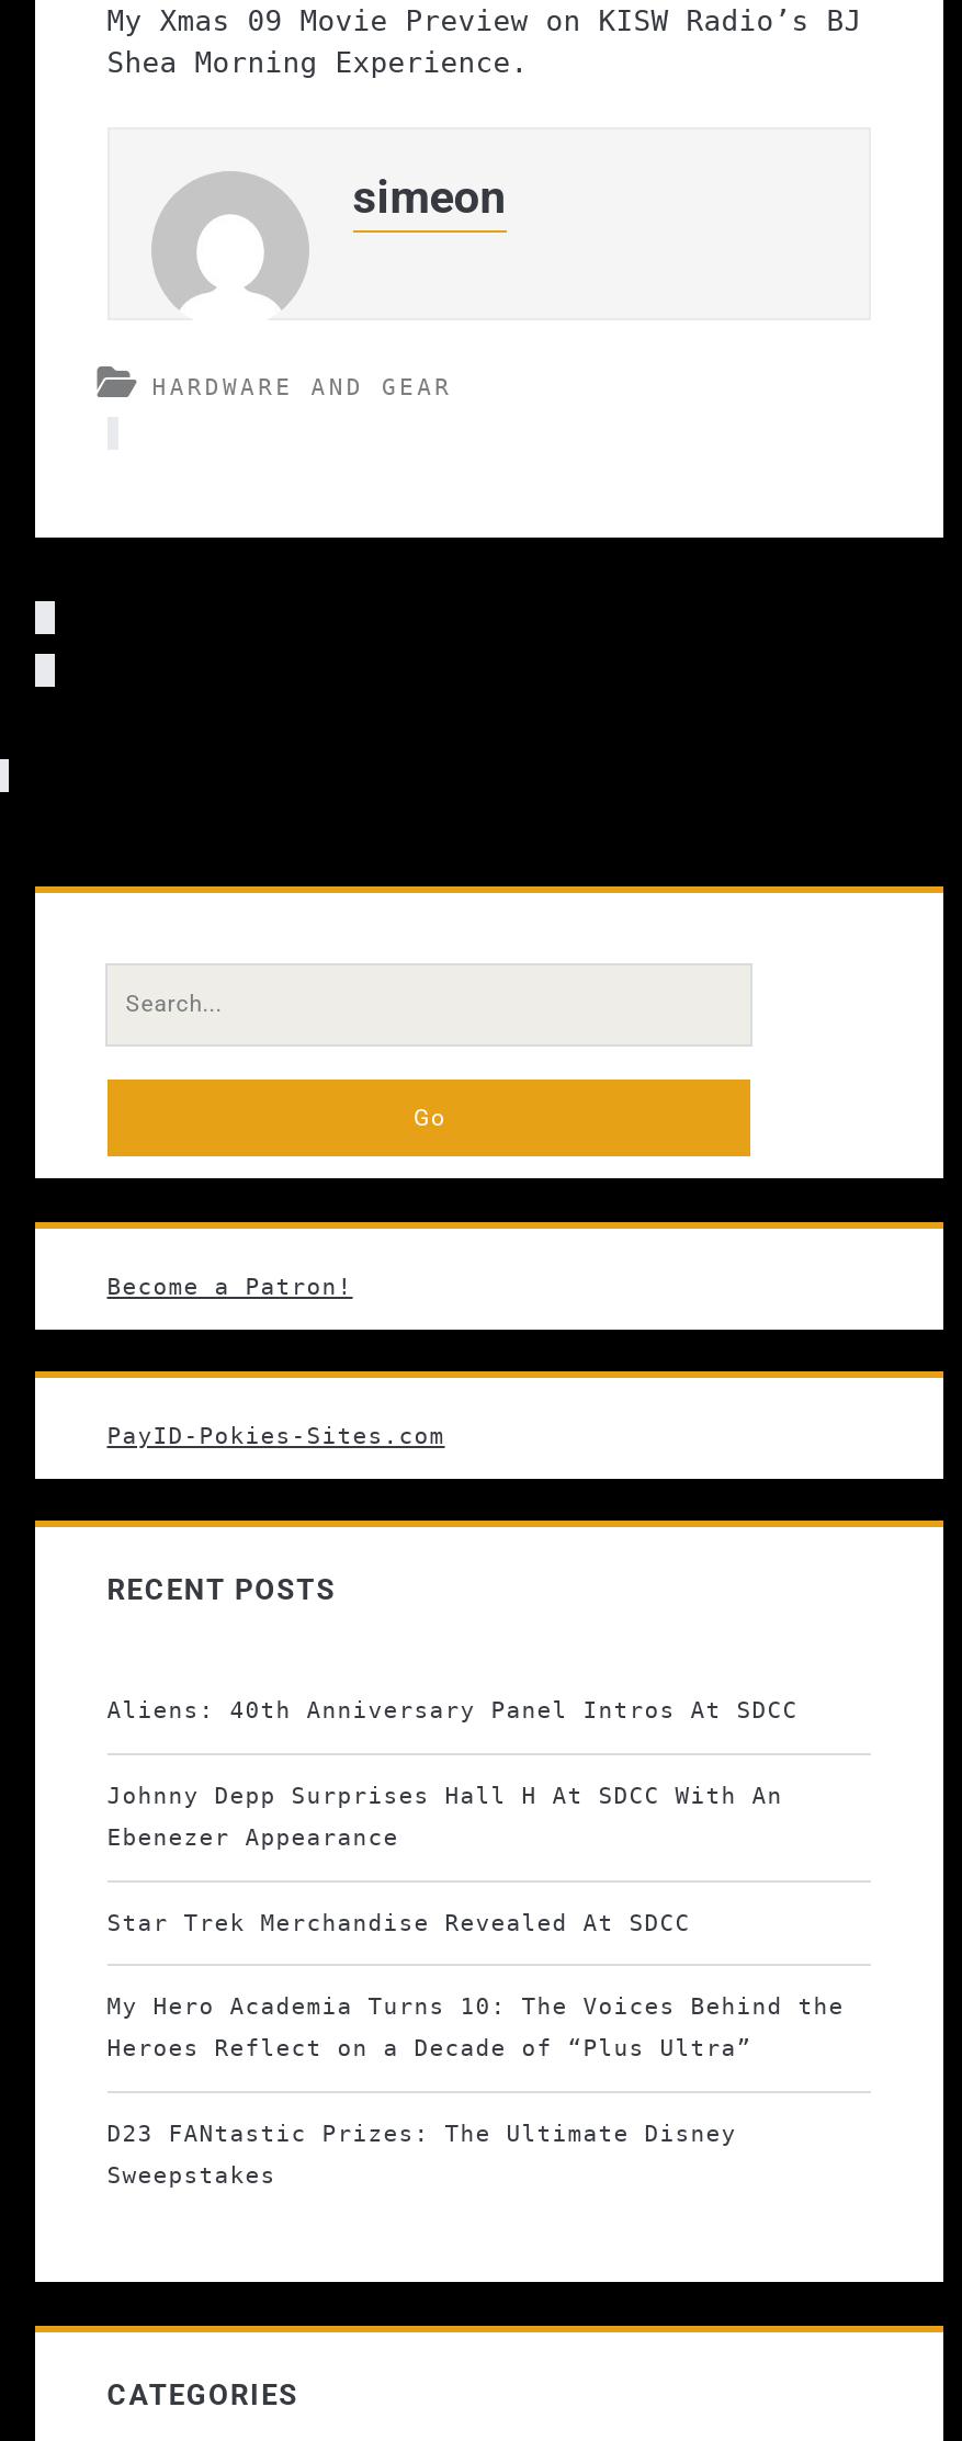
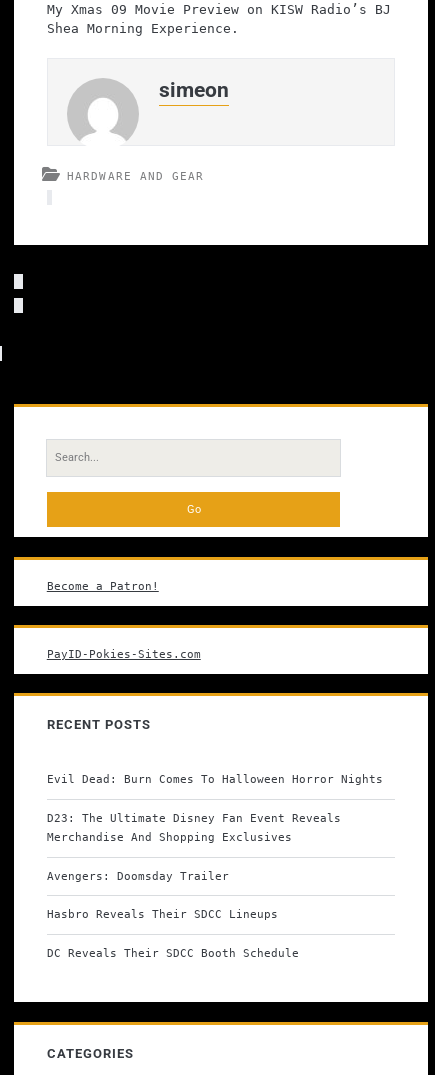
[107,1697,844,2188] Aliens: 40th Anniversary Panel Intros At SDCC | Johnny Depp Surprises Hall H At SDCC With An | Ebenezer Appearance | Star Trek Merchandise Revealed At SDCC | My Hero Academia Turns 10: The Voices Behind the | Heroes Reflect on a Decade of “Plus Ultra” | D23 FANtastic Prizes: The Ultimate Disney | Sweepstakes -> [47,773,383,959] Evil Dead: Burn Comes To Halloween Horror Nights | D23: The Ultimate Disney Fan Event Reveals | Merchandise And Shopping Exclusives | Avengers: Doomsday Trailer | Hasbro Reveals Their SDCC Lineups | DC Reveals Their SDCC Booth Schedule

